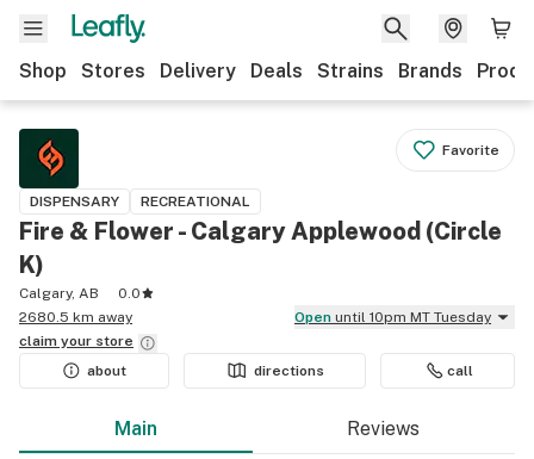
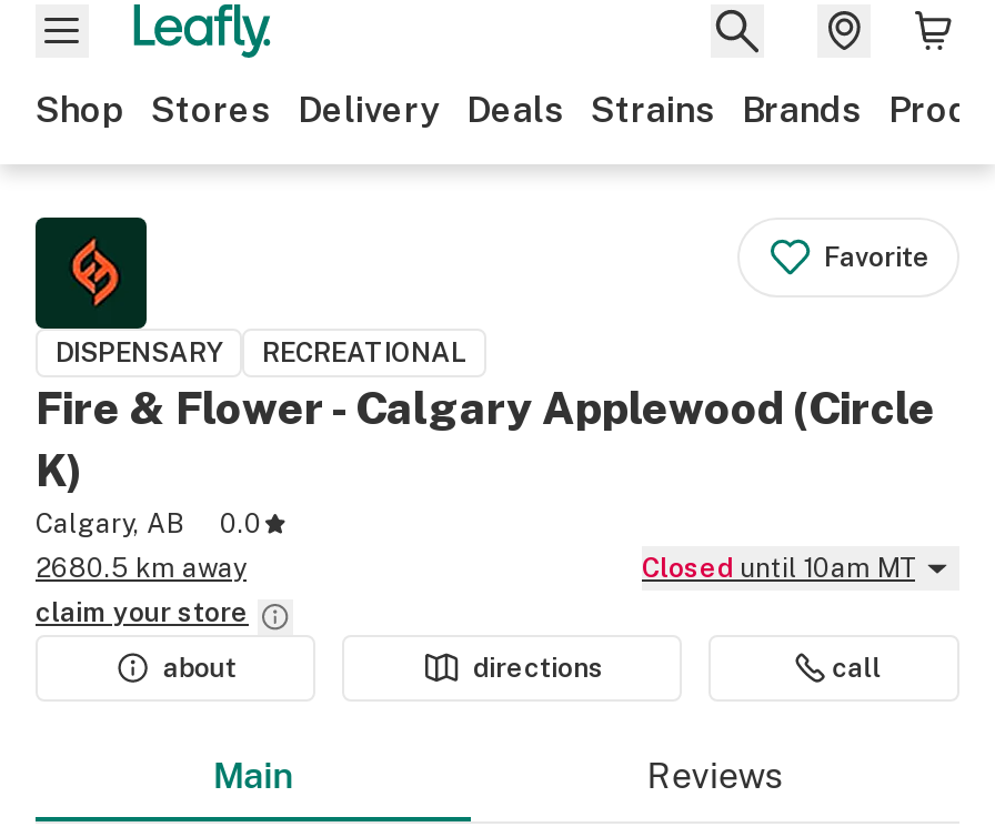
[305,309,491,325] Open until 10pm MT Tuesday -> [660,553,915,584] Closed until 10am MT

